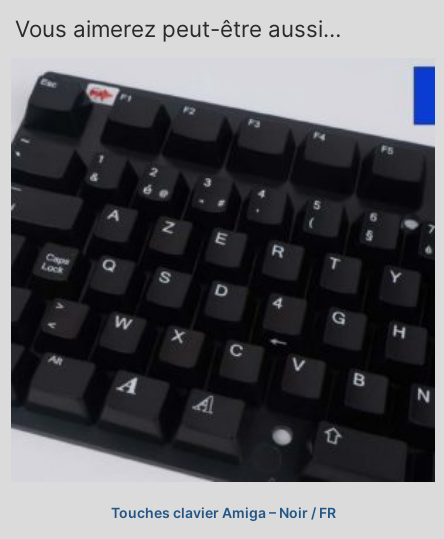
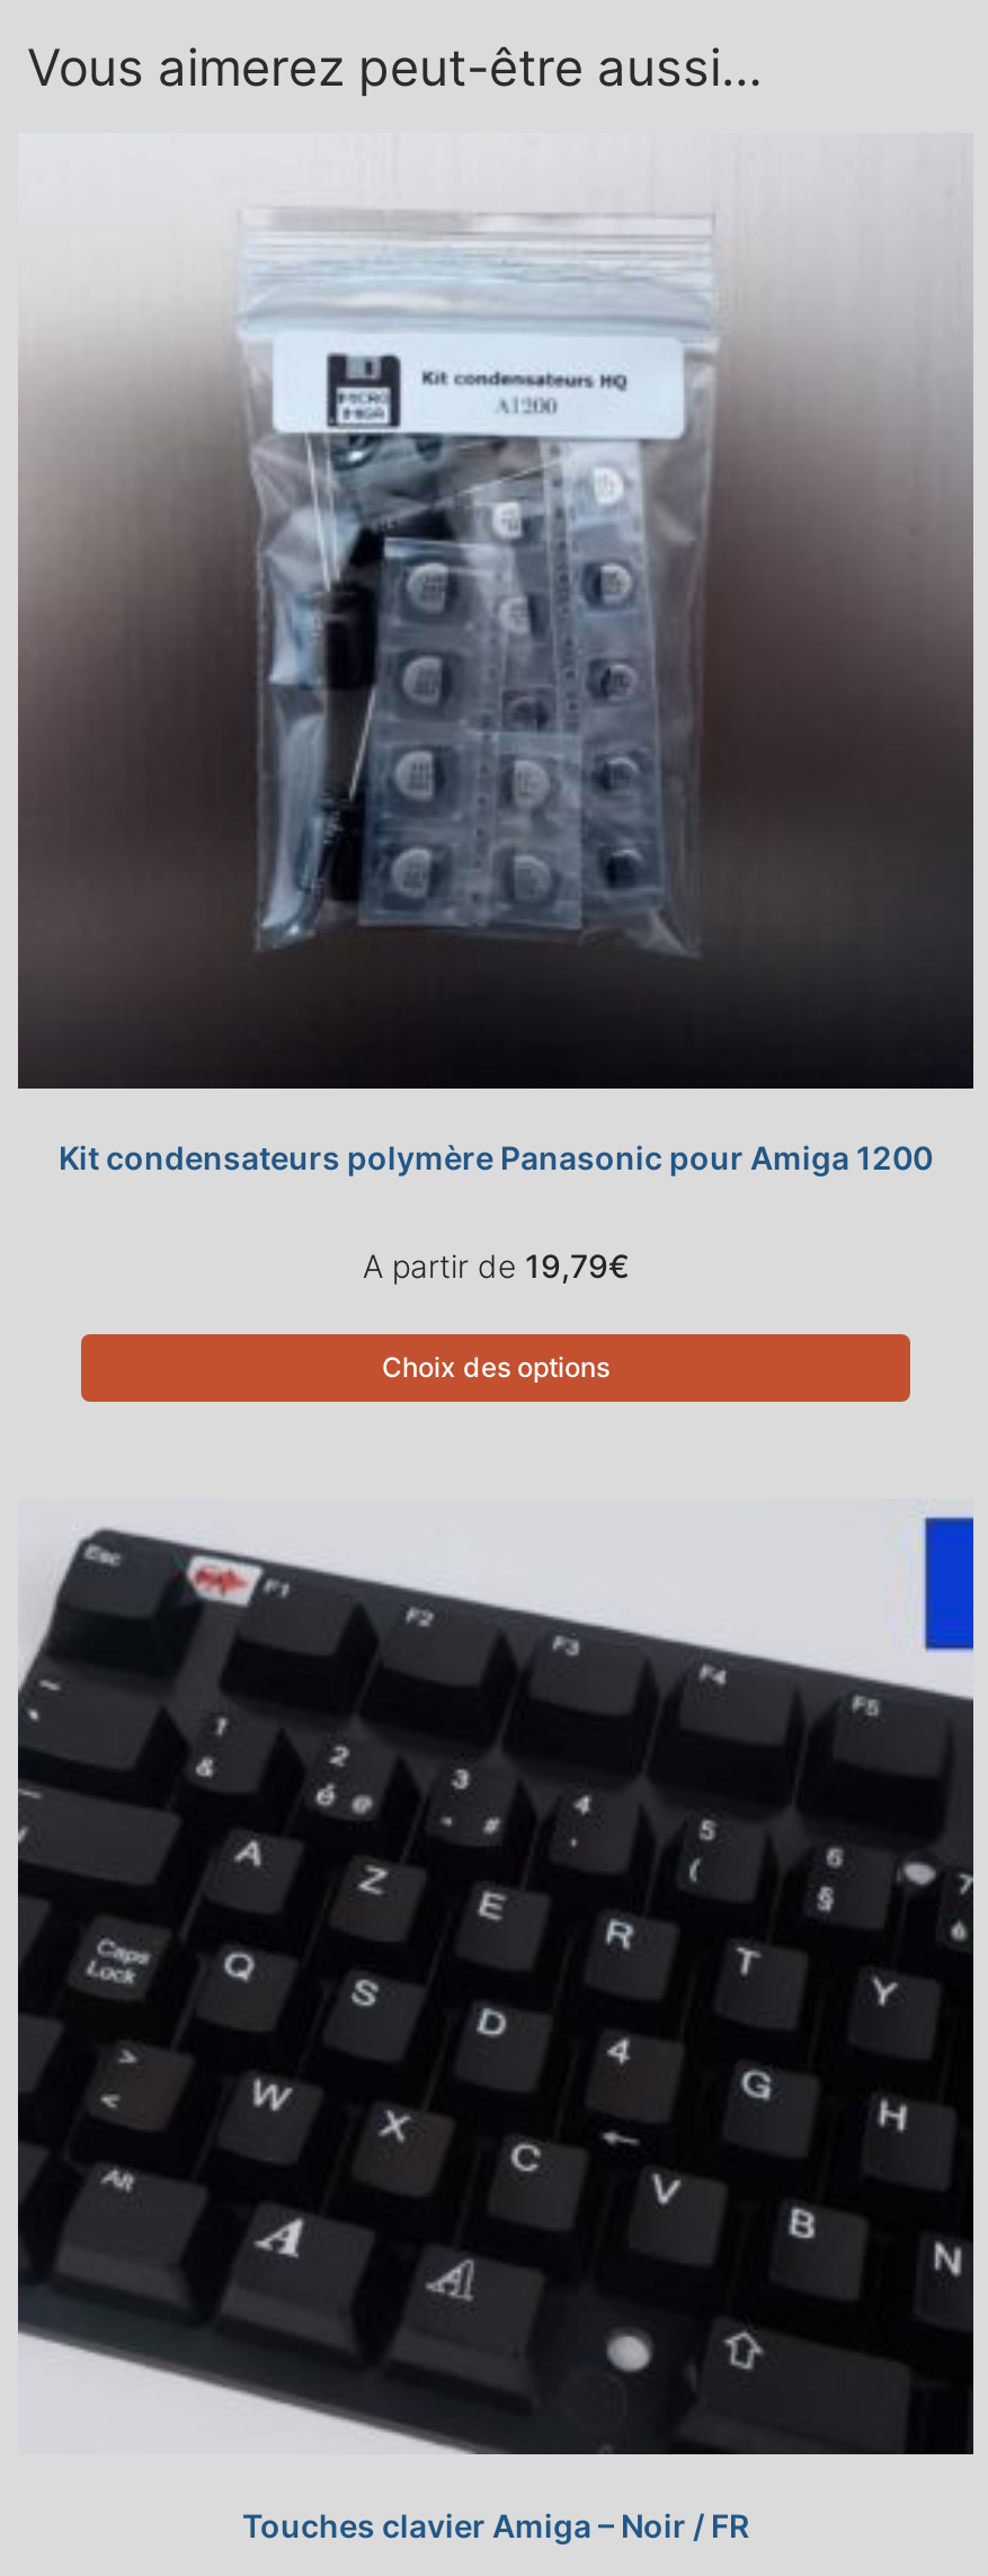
none -> [16,214,973,1384] [image] | Kit condensateurs polymère Panasonic pour Amiga 1200 | A partir de 19,79€ | Choix des options

